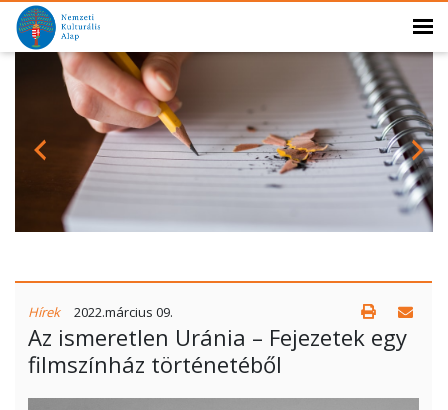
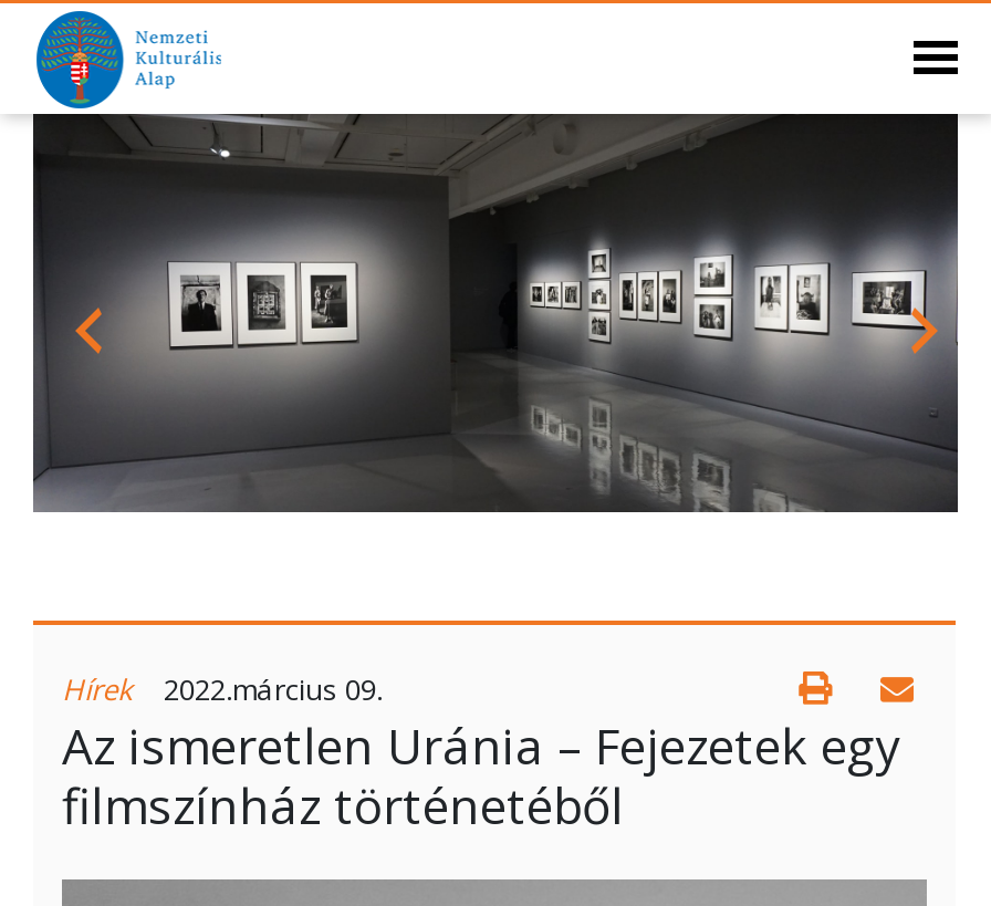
[14,51,433,233] [image] -> [31,112,958,514] [image]

